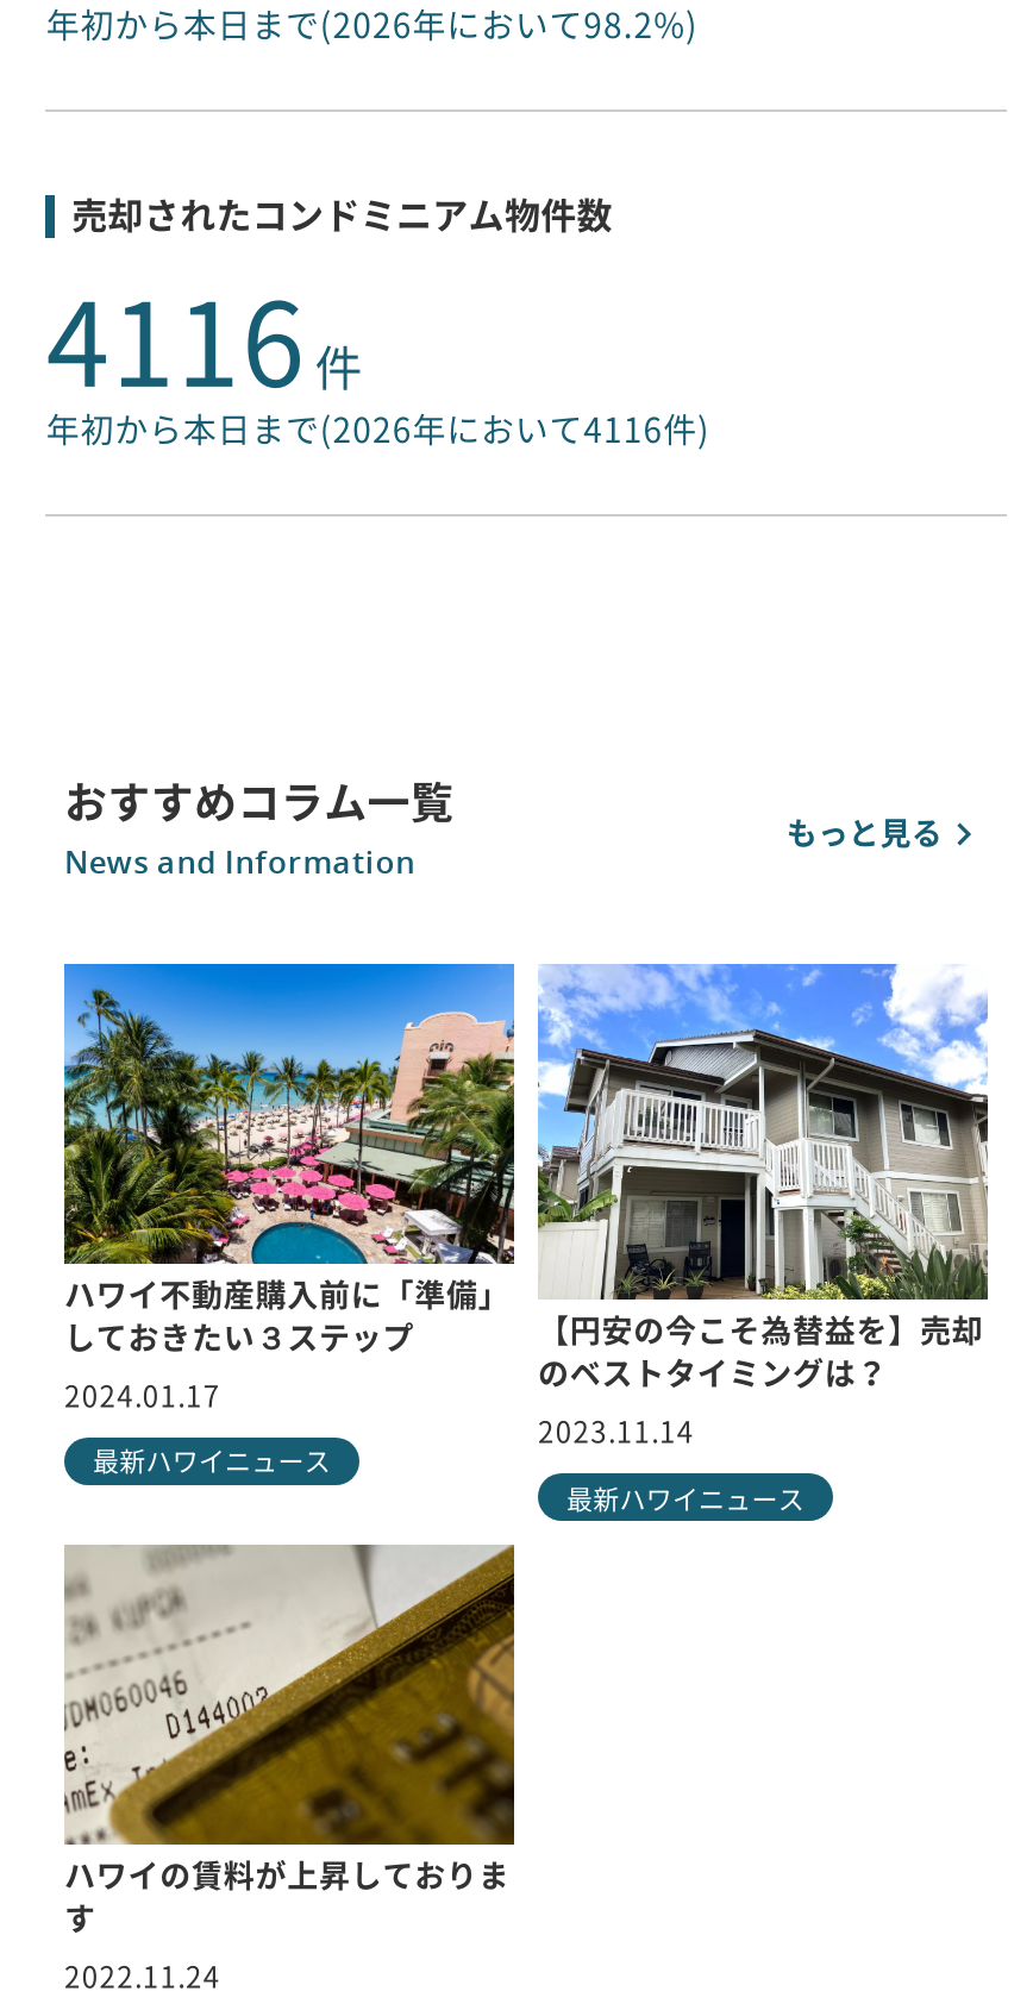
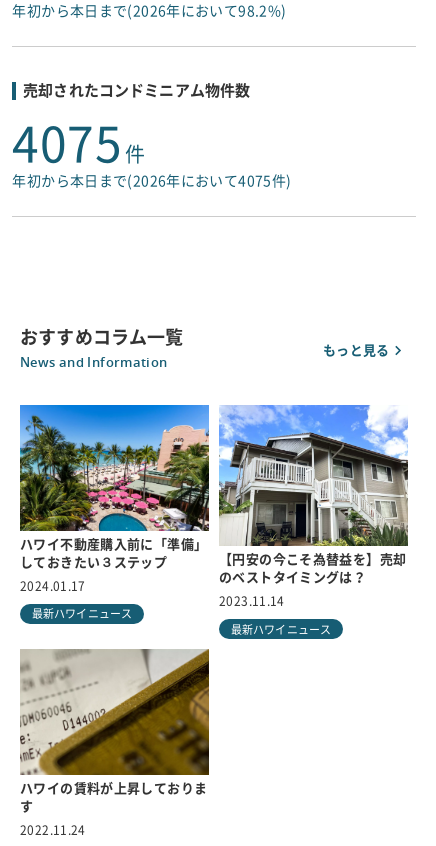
[46,285,363,399] 4116 件 -> [12,120,146,168] 4075 件
[46,413,710,447] 年初から本日まで(2026年において4116件) -> [12,174,291,188] 年初から本日まで(2026年において4075件)

